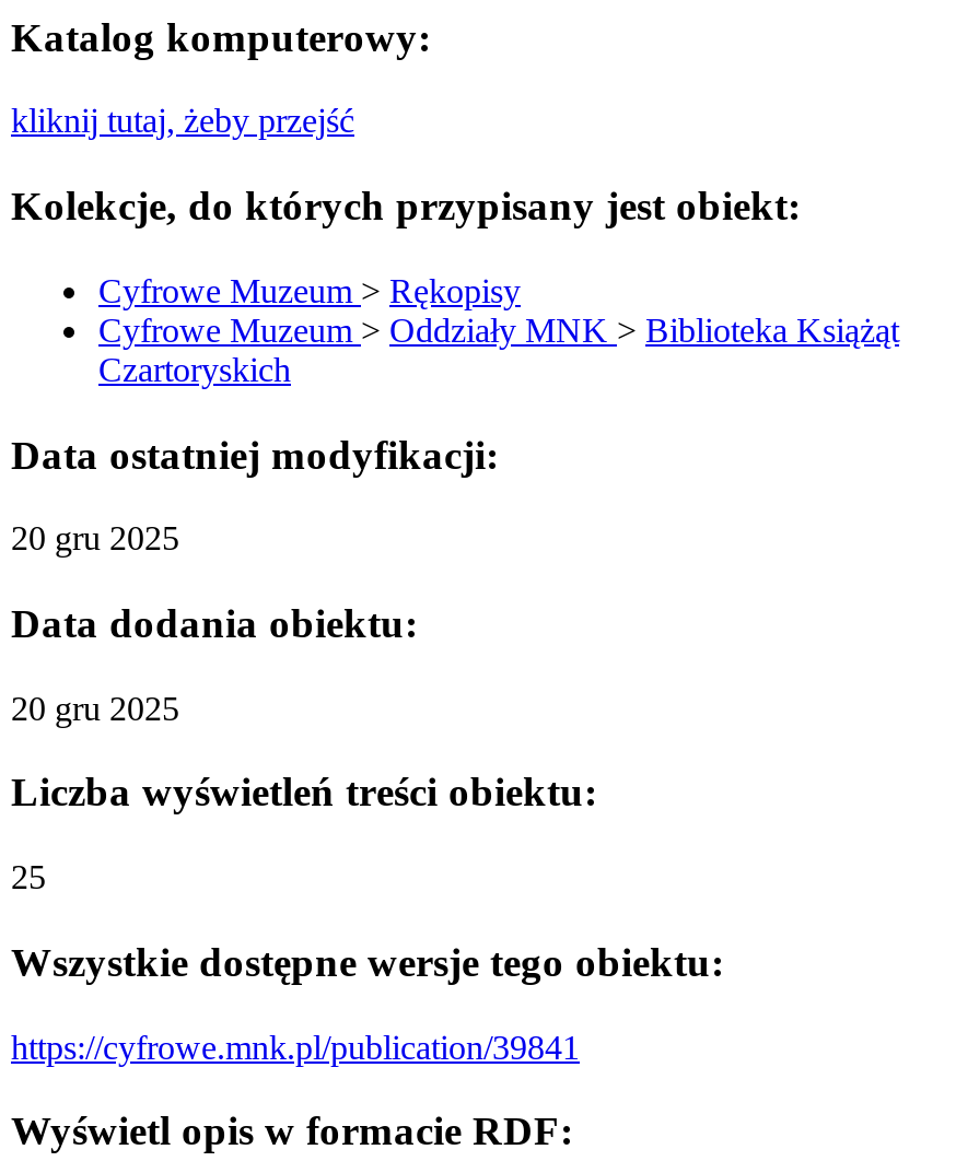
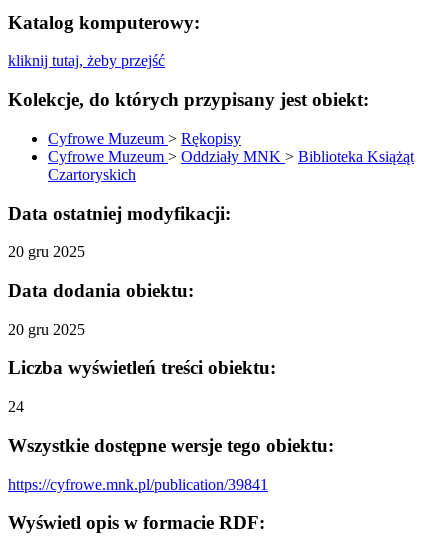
[11,858,46,896] 25 -> [8,398,24,415] 24

